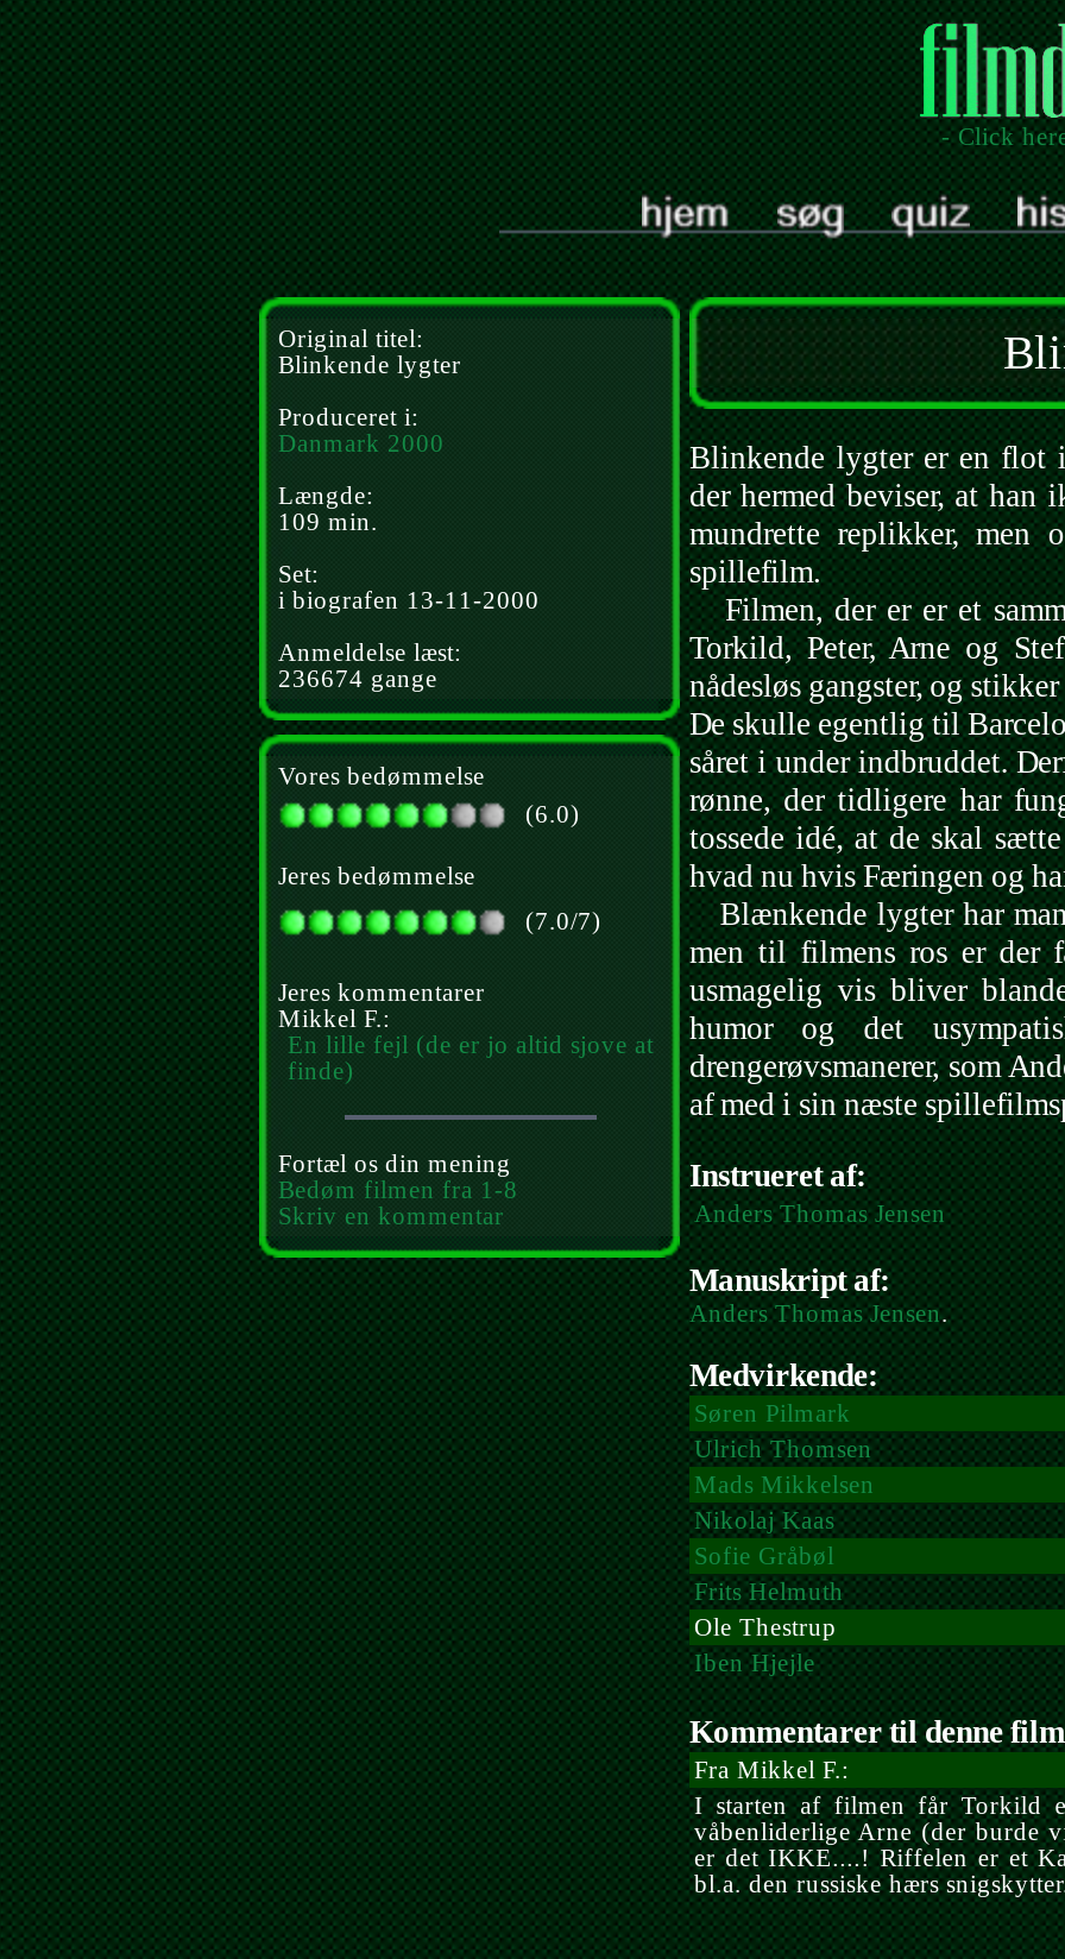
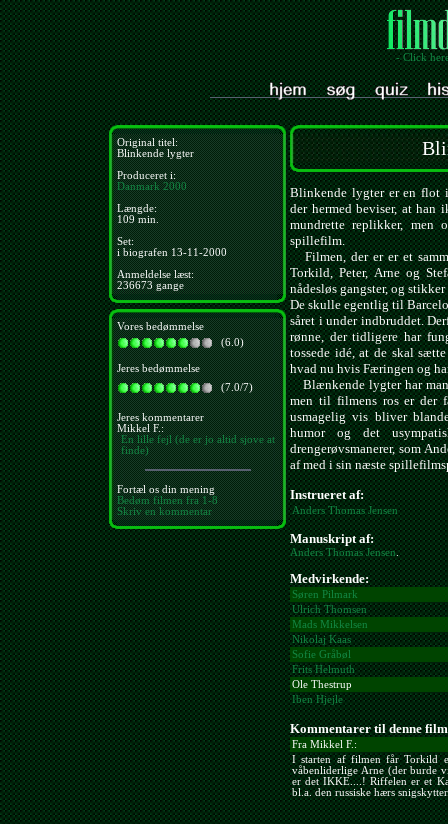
[278,666,437,692] 236674 gange -> [117,280,184,291] 236673 gange

